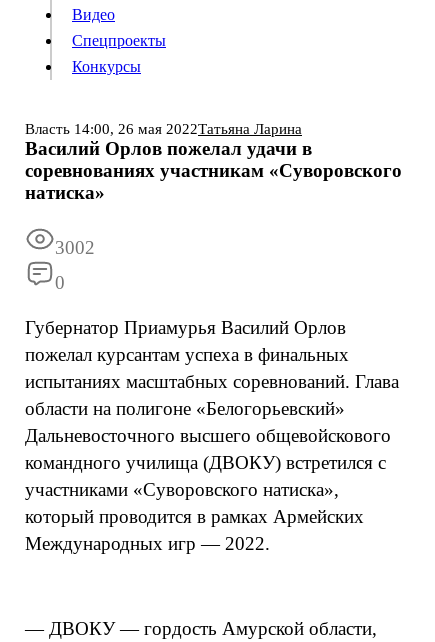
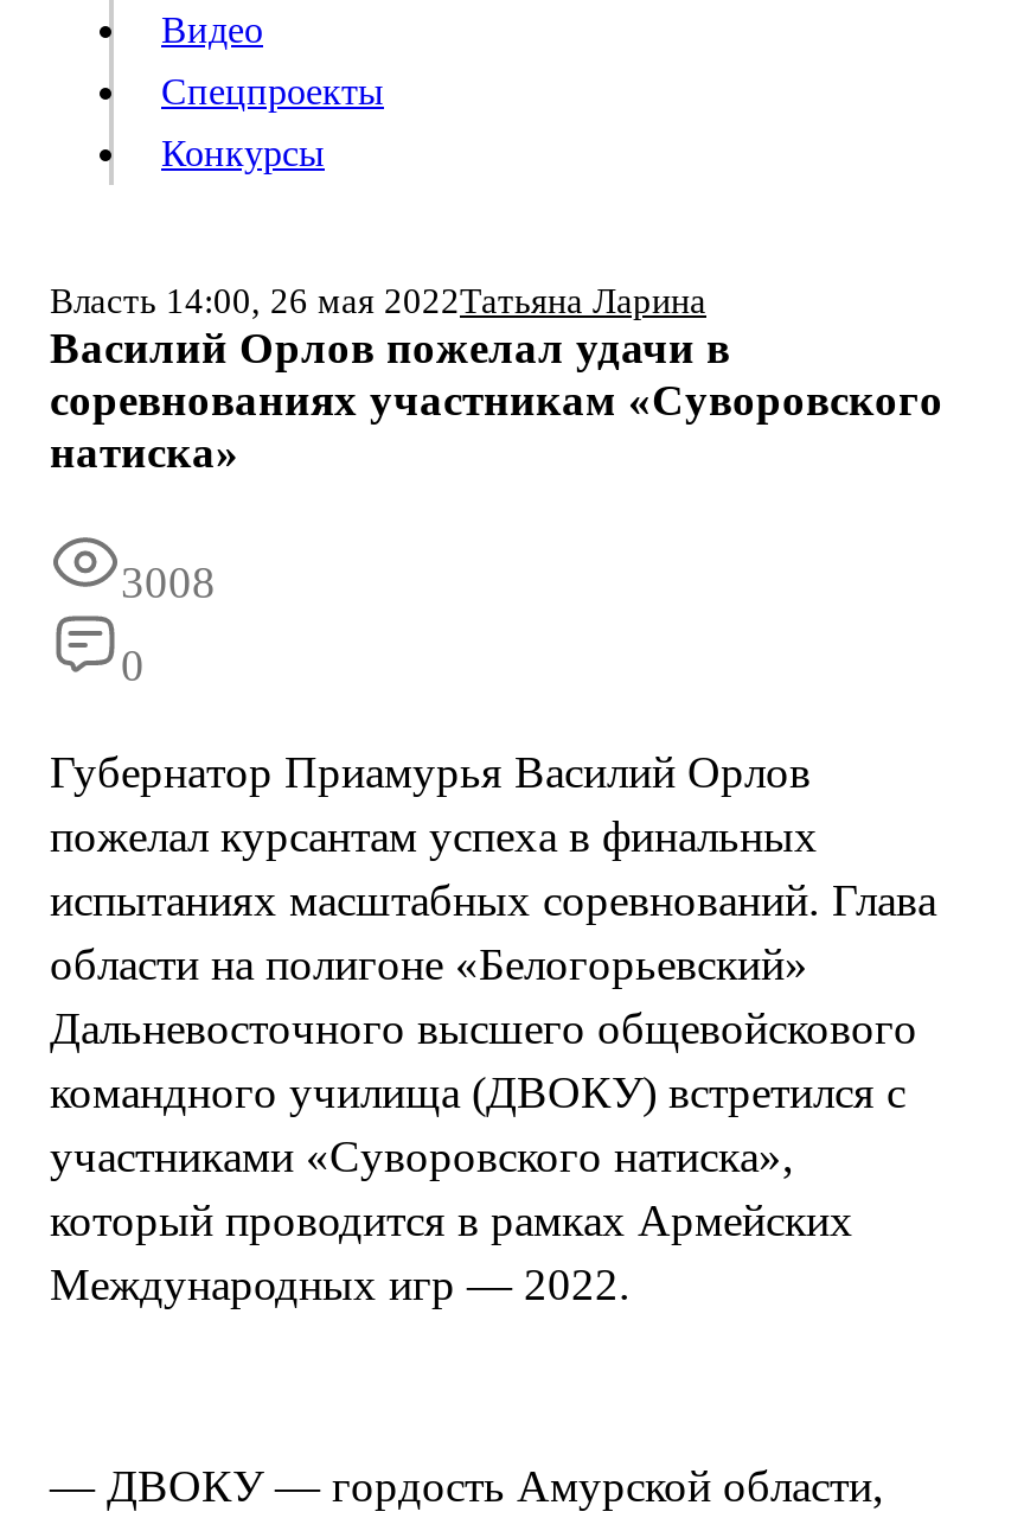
[55,237,95,258] 3002 -> [121,558,216,608] 3008

